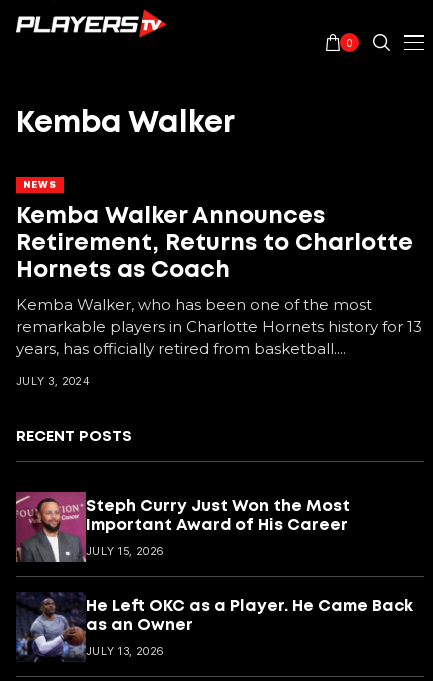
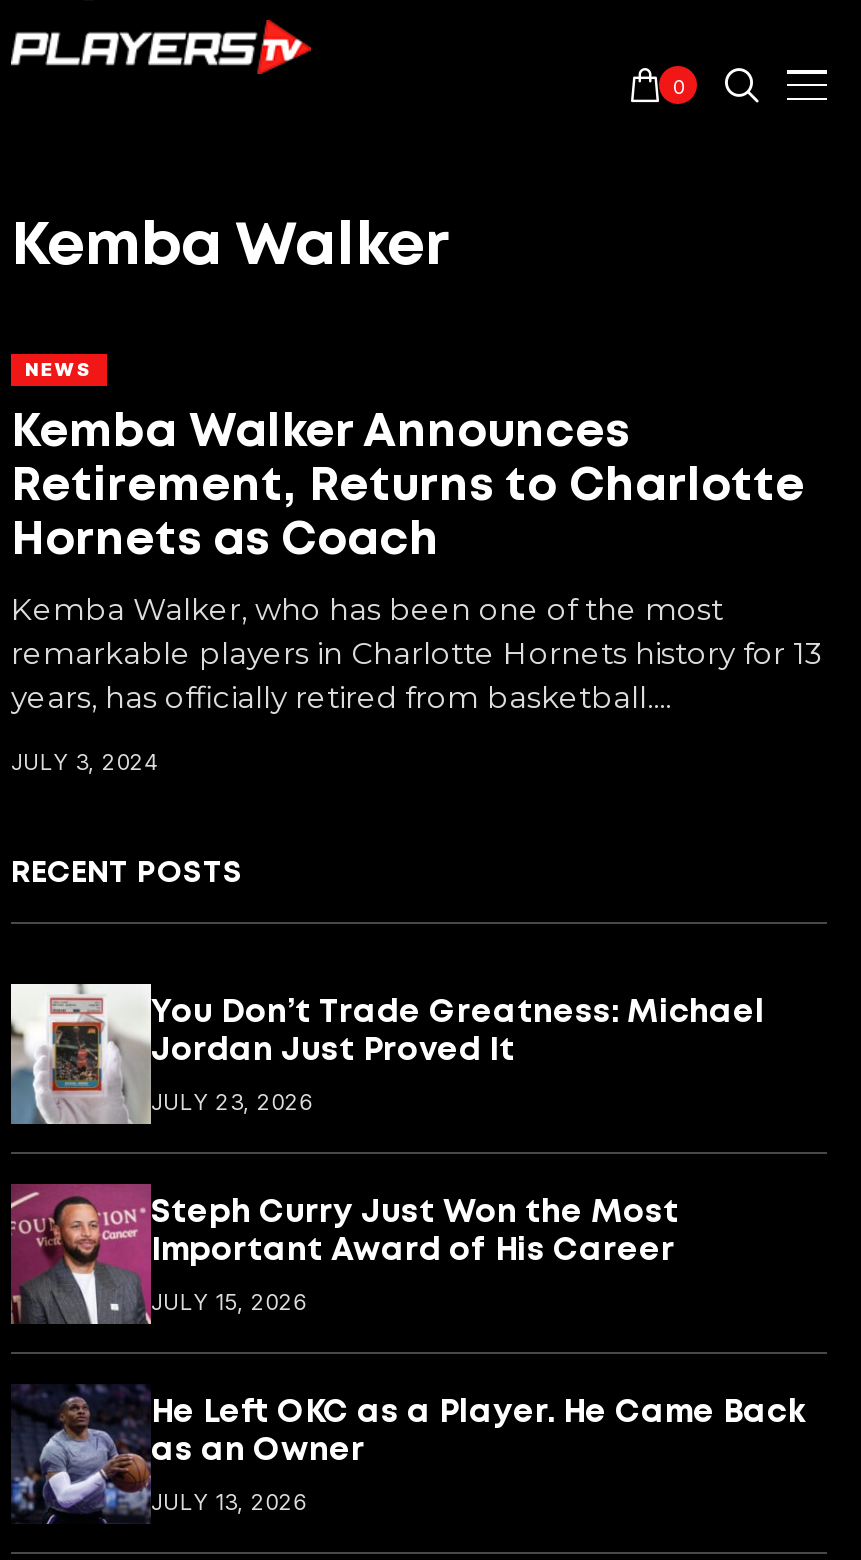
none -> [9,982,765,1124] [image] | You Don’t Trade Greatness: Michael | Jordan Just Proved It | JULY 23, 2026

